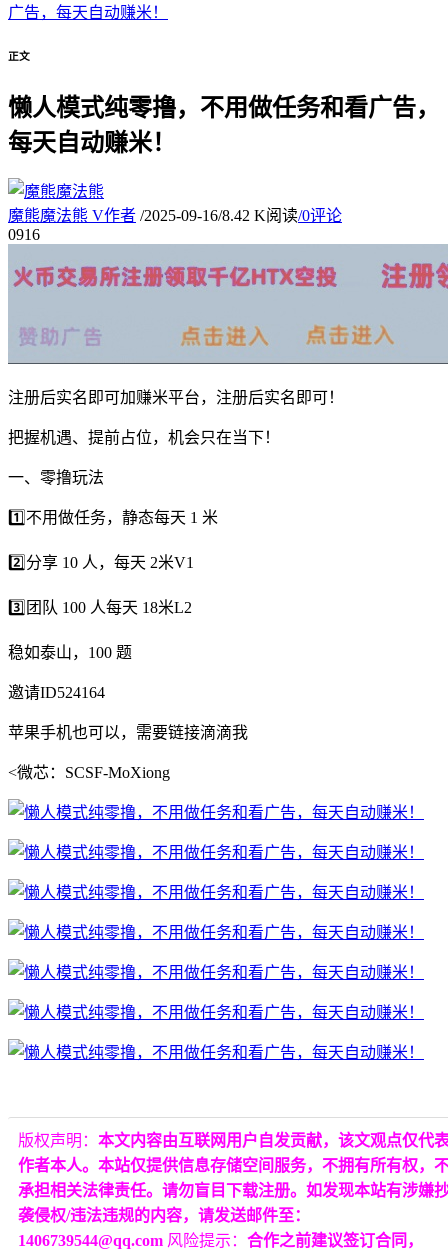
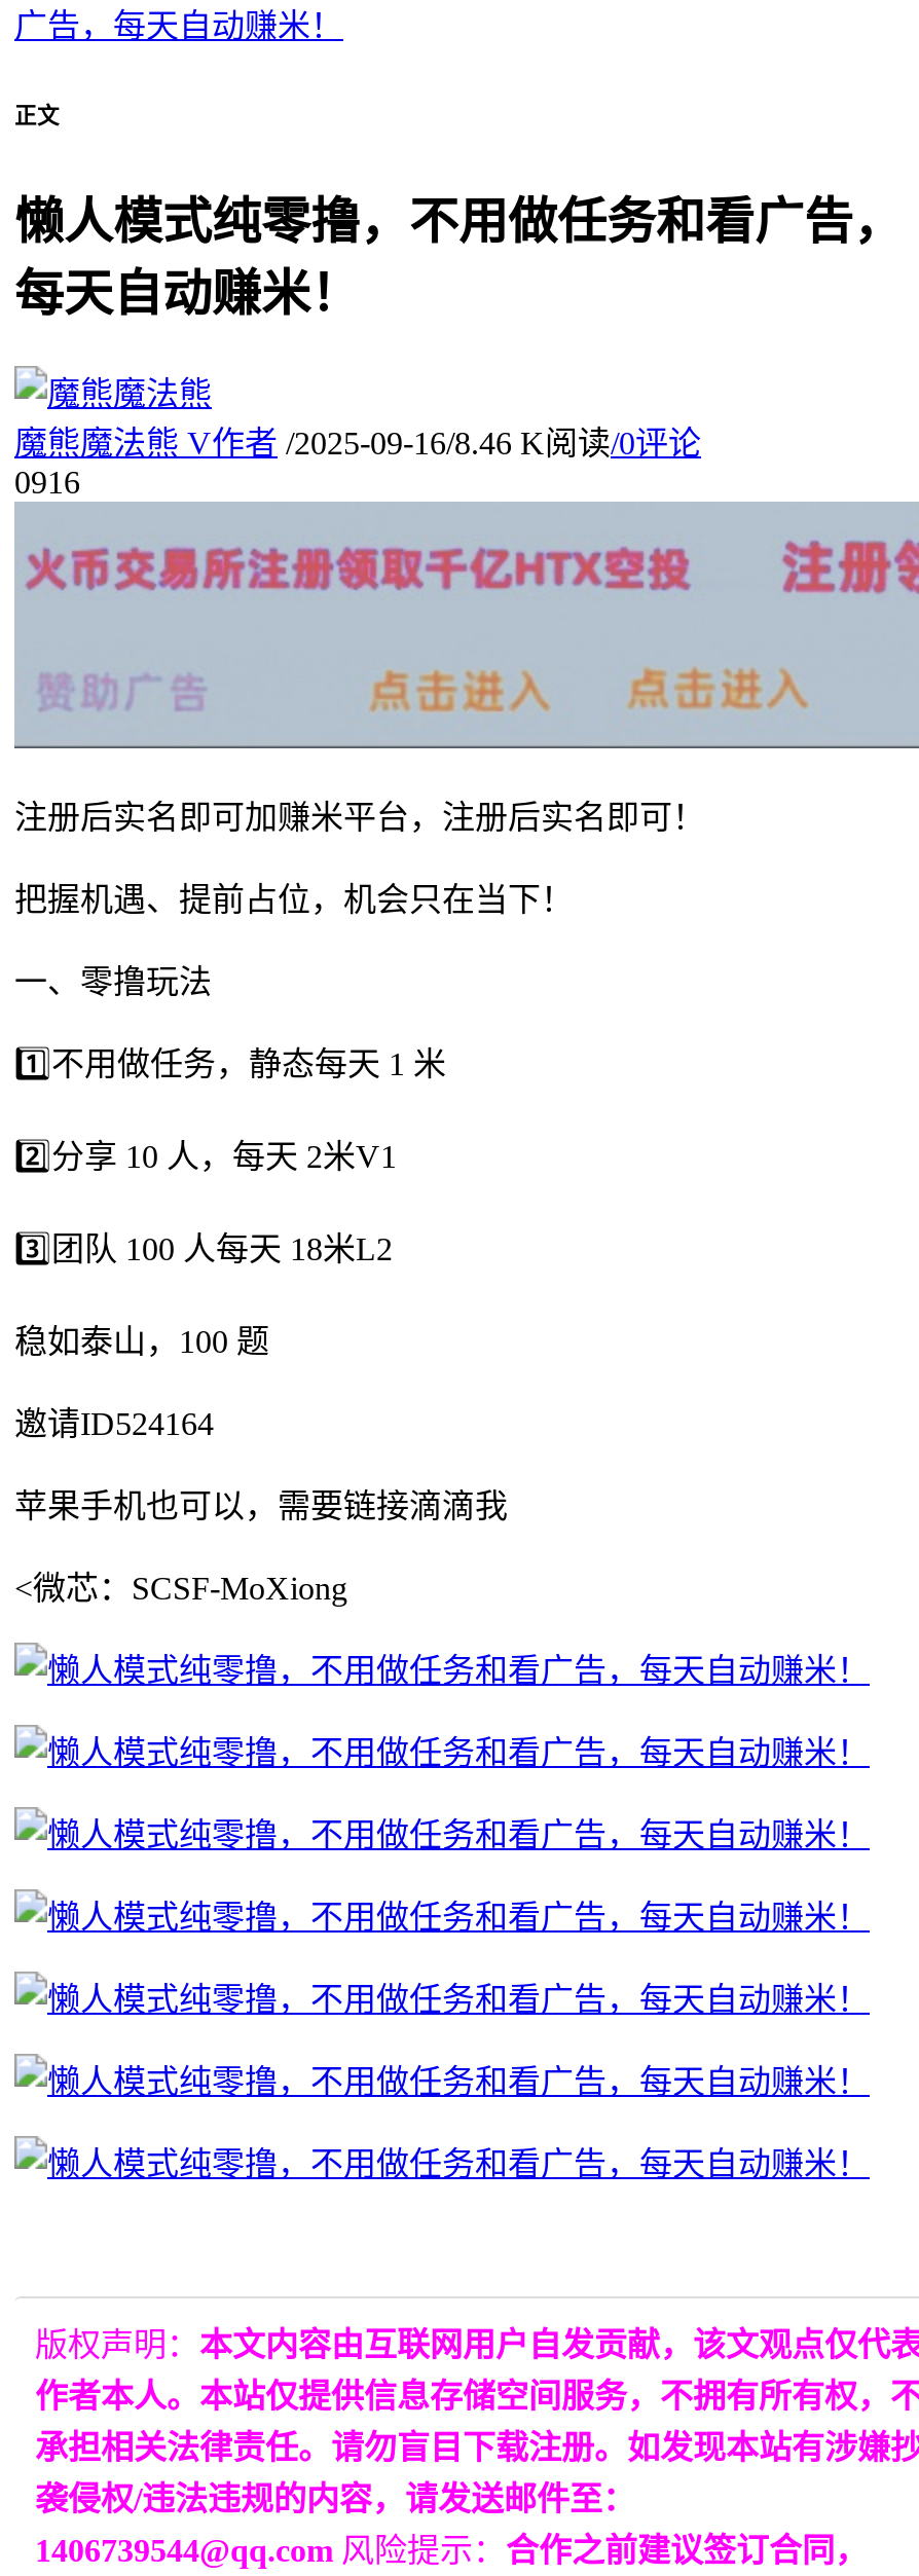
[8,207,342,224] 魔熊魔法熊V作者 / 2025-09-16/8.42 K阅读/0评论 -> [14,425,701,460] 魔熊魔法熊V作者 / 2025-09-16/8.46 K阅读/0评论

